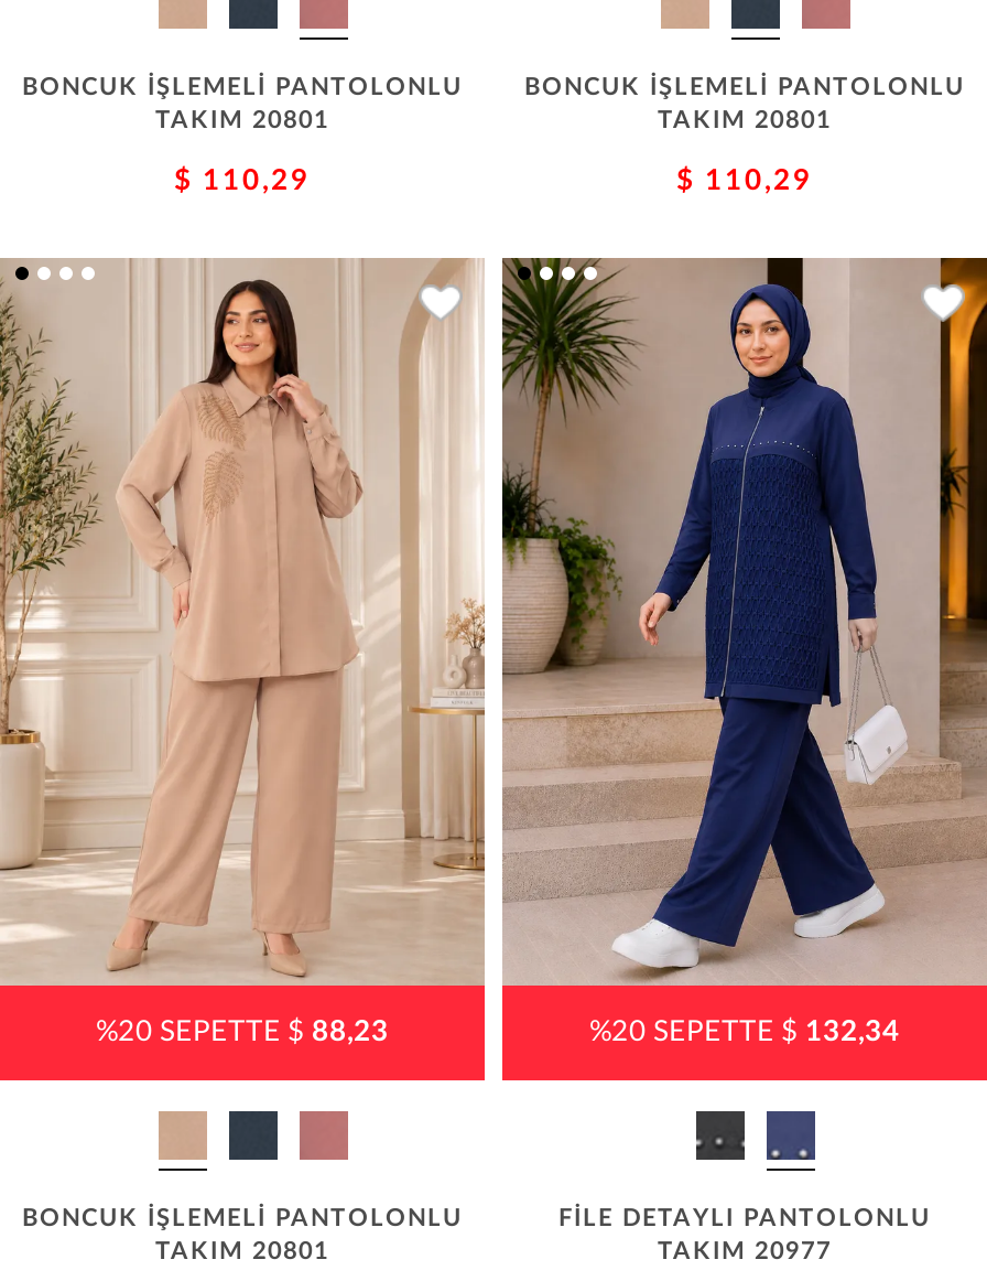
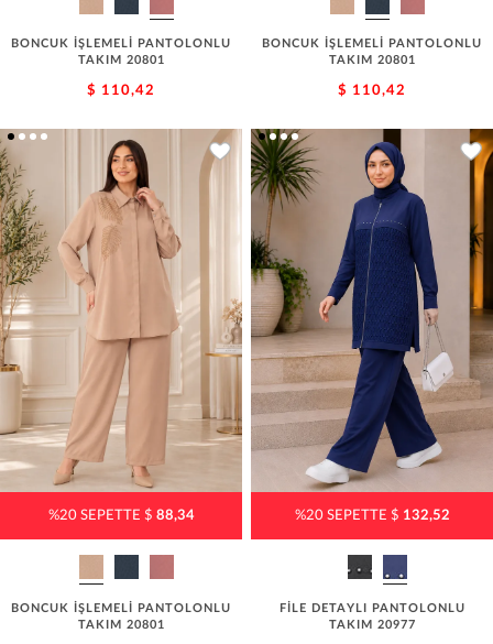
[174,168,311,197] $ 110,29 -> [87,84,155,98] $ 110,42
[676,168,813,197] $ 110,29 -> [338,84,406,98] $ 110,42
[96,1018,389,1047] %20 SEPETTE $88,23 -> [48,508,194,523] %20 SEPETTE $88,34
[589,1018,900,1047] %20 SEPETTE $132,34 -> [294,508,450,523] %20 SEPETTE $132,52

